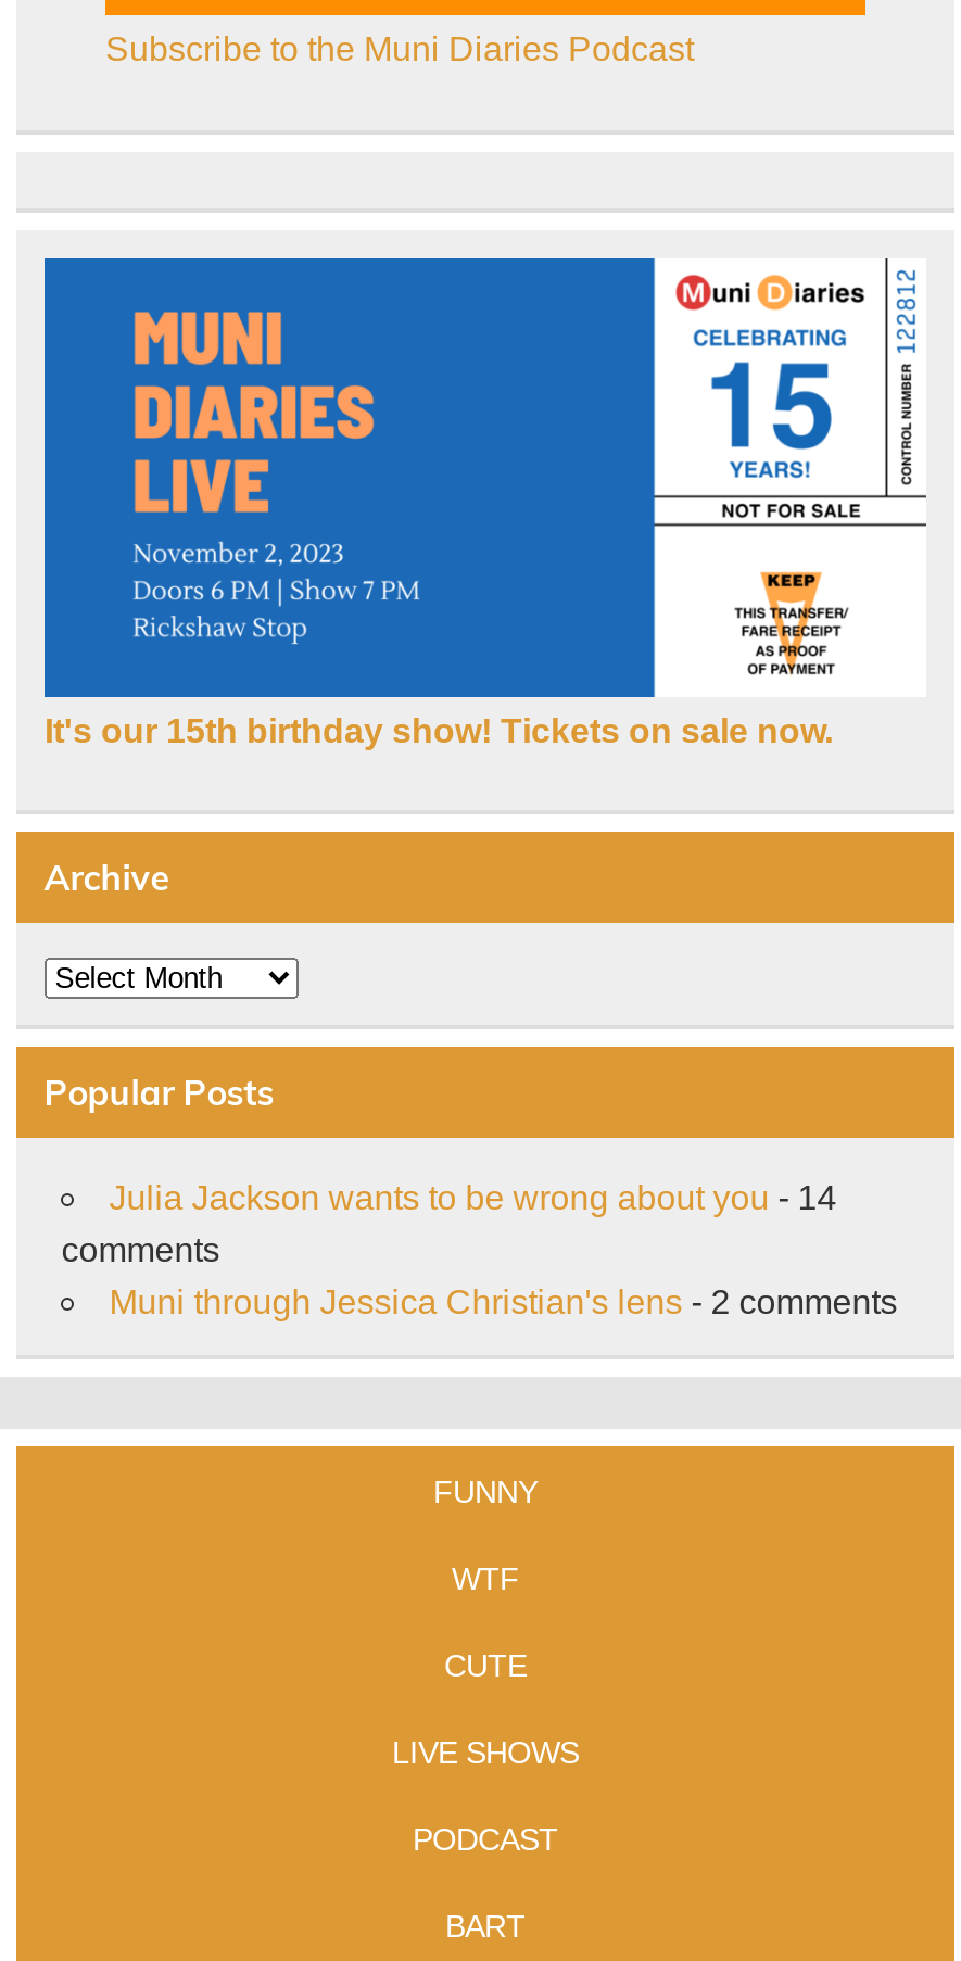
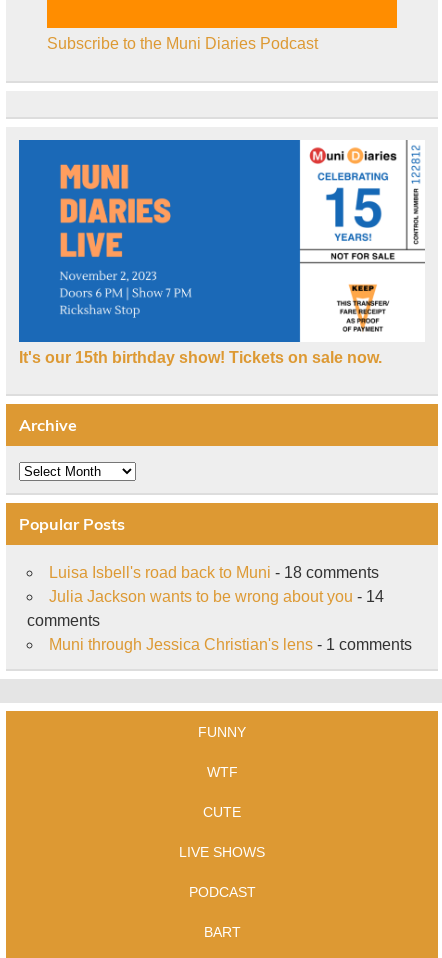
none -> [49,563,379,580] Luisa Isbell's road back to Muni - 18 comments
[109,1282,898,1319] Muni through Jessica Christian's lens - 2 comments -> [49,635,412,652] Muni through Jessica Christian's lens - 1 comments

